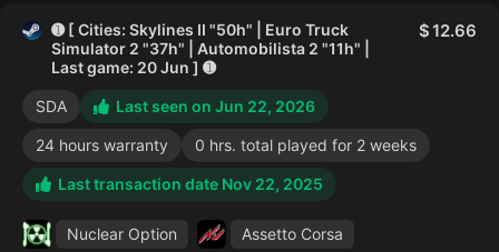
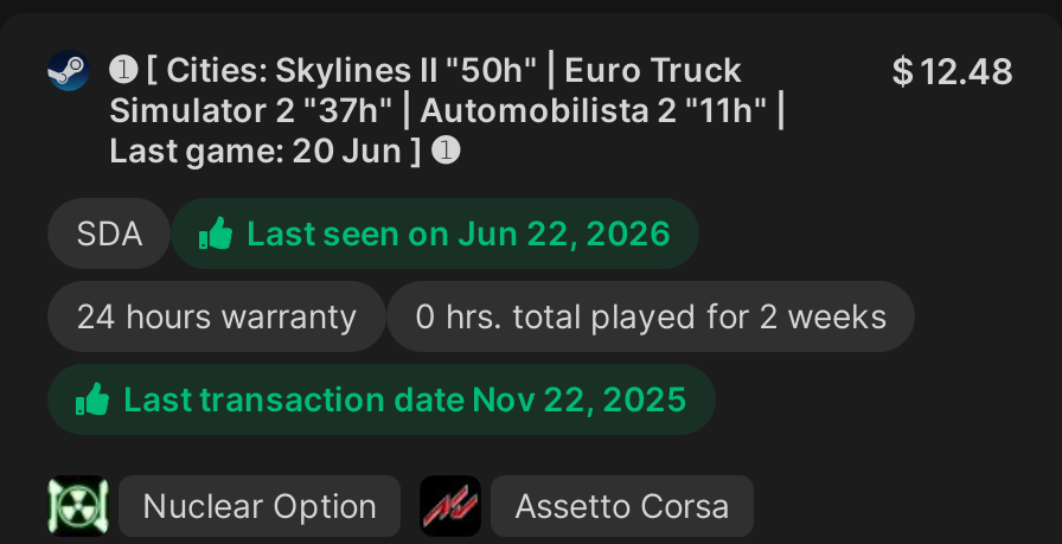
[432,20,477,41] 12.66 -> [920,49,1015,94] 12.48

